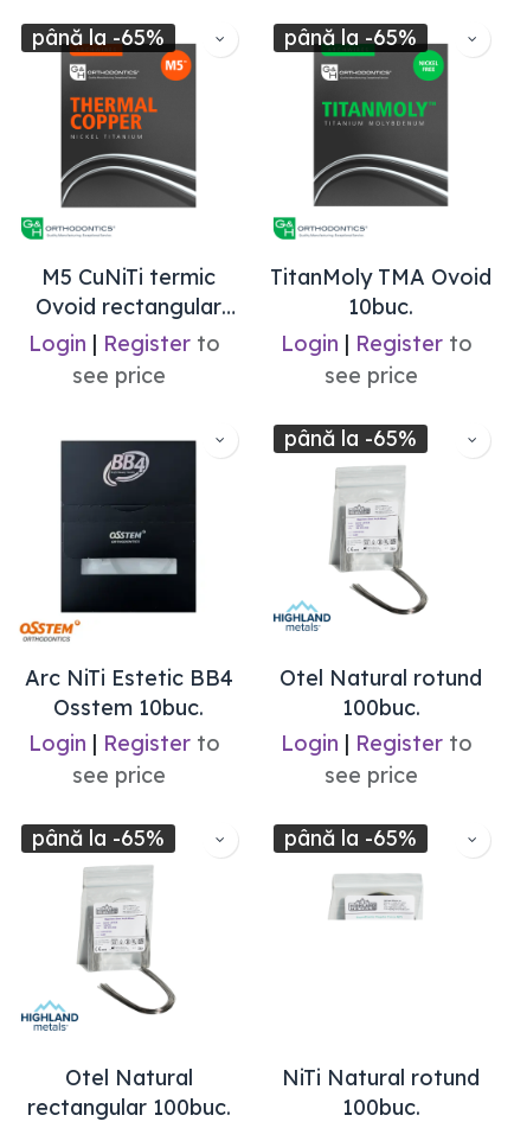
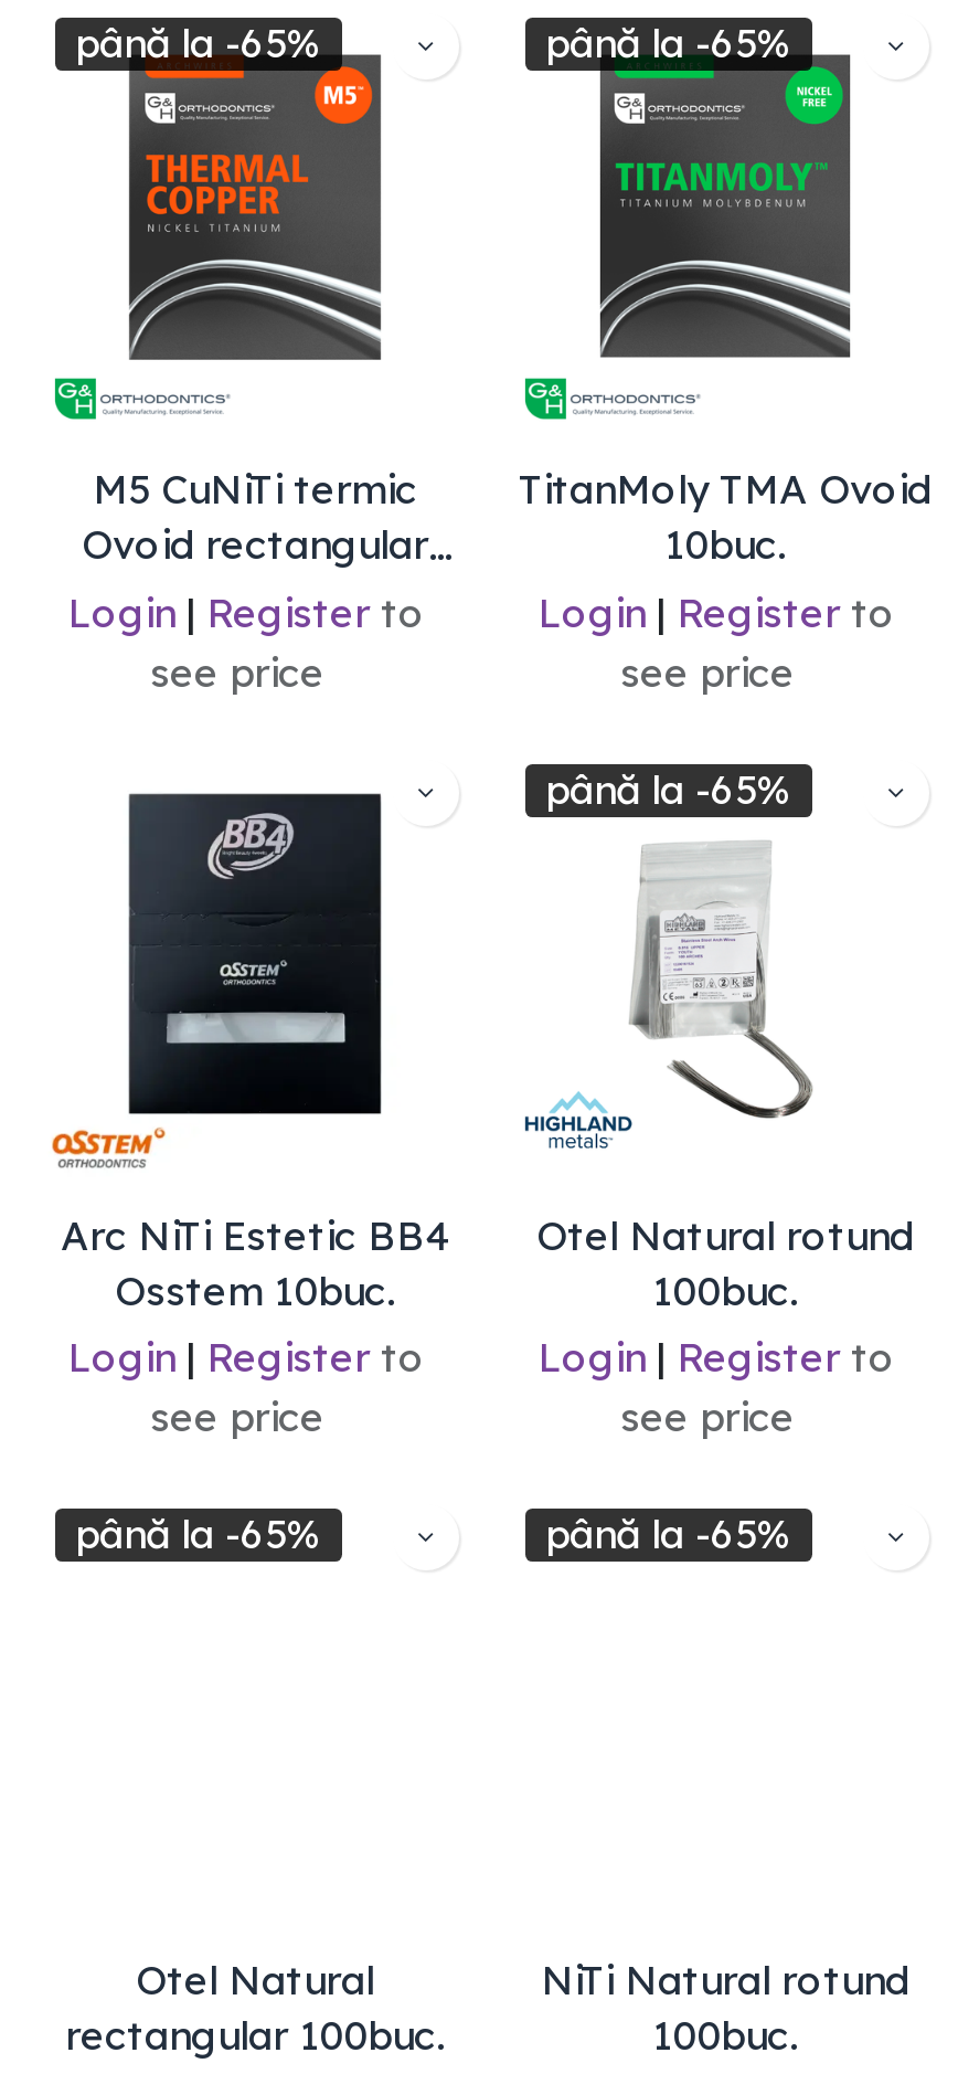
[20,866,176,1032] [image] -> none
[329,874,423,920] [image] -> none

